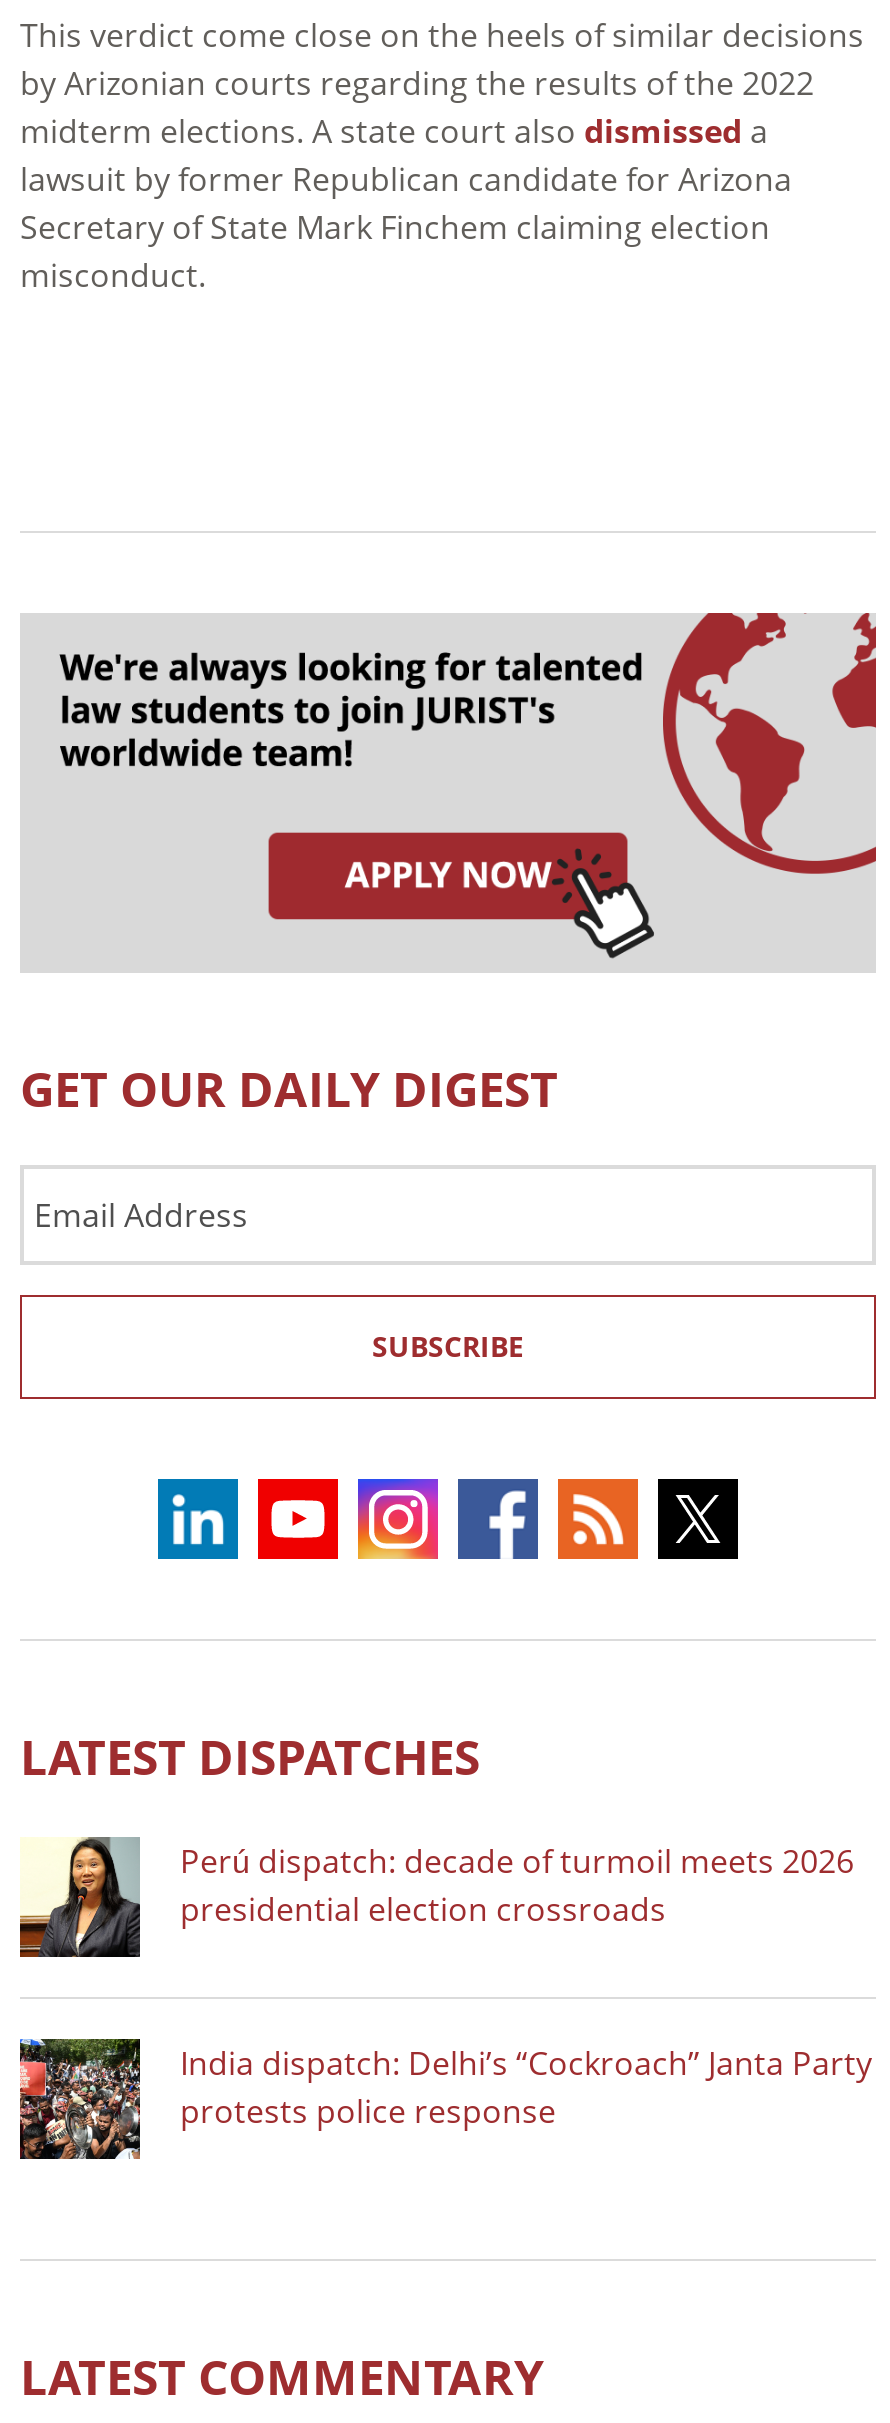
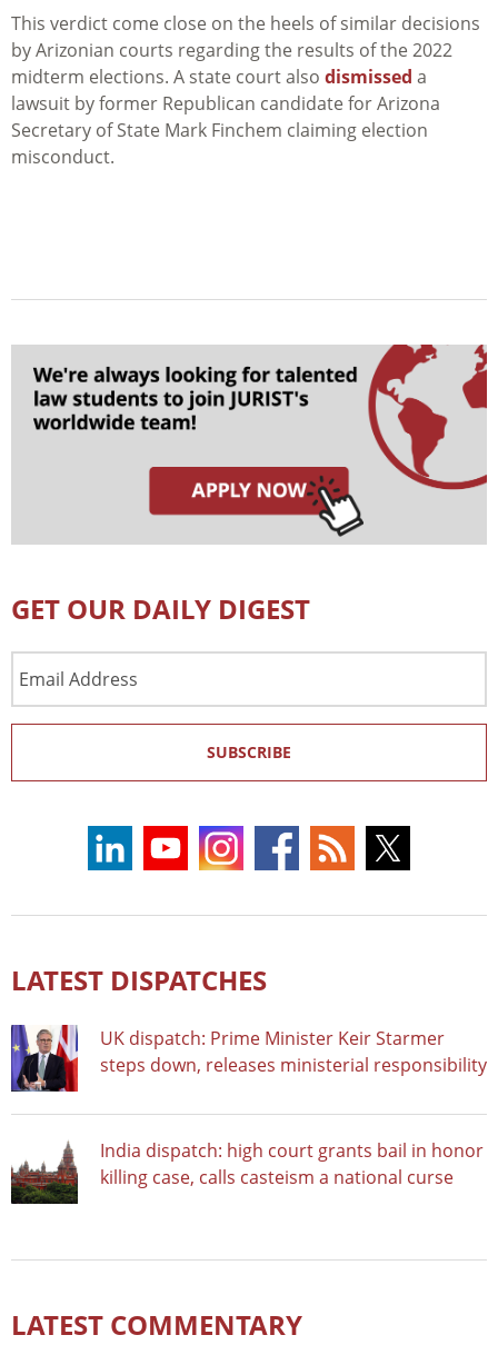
[18,1835,854,1959] [image] | Perú dispatch: decade of turmoil meets 2026 | presidential election crossroads -> [10,1024,487,1093] [image] | UK dispatch: Prime Minister Keir Starmer | steps down, releases ministerial responsibility
[18,2037,872,2161] [image] | India dispatch: Delhi’s “Cockroach” Janta Party | protests police response -> [11,1137,484,1205] [image] | India dispatch: high court grants bail in honor | killing case, calls casteism a national curse

